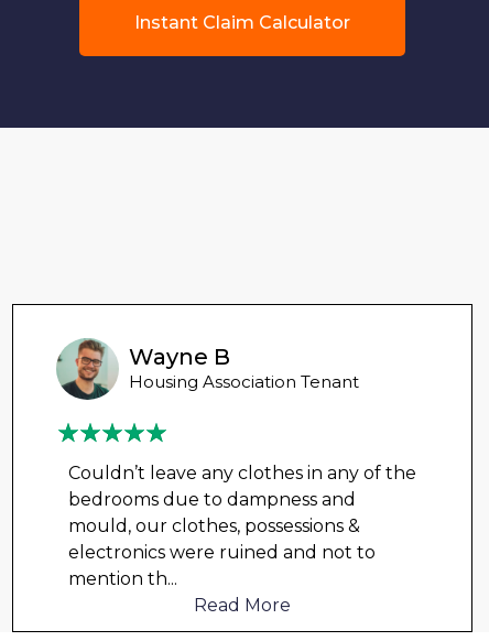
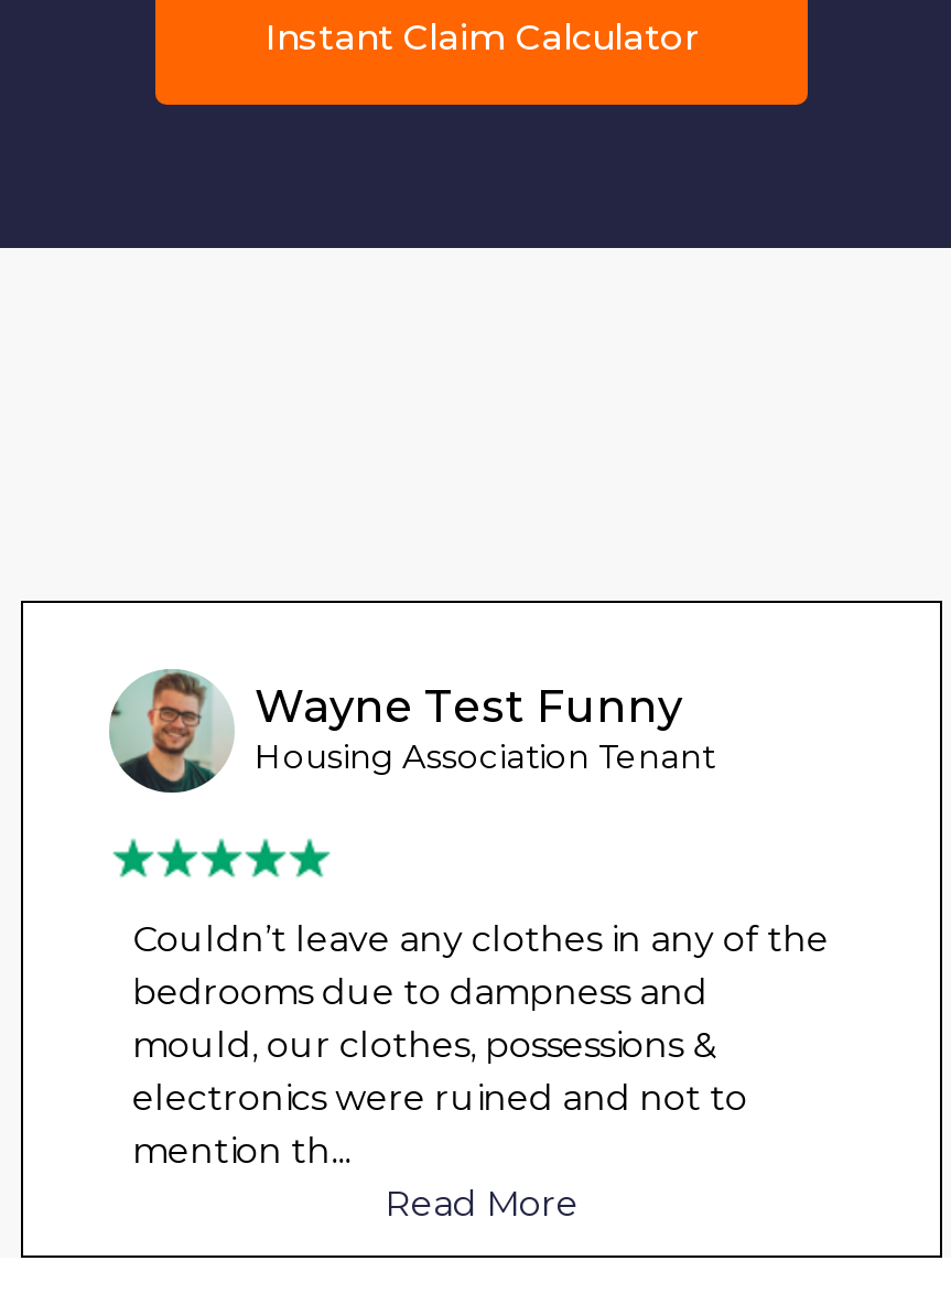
[129,344,230,370] Wayne B -> [255,680,682,733] Wayne Test Funny

